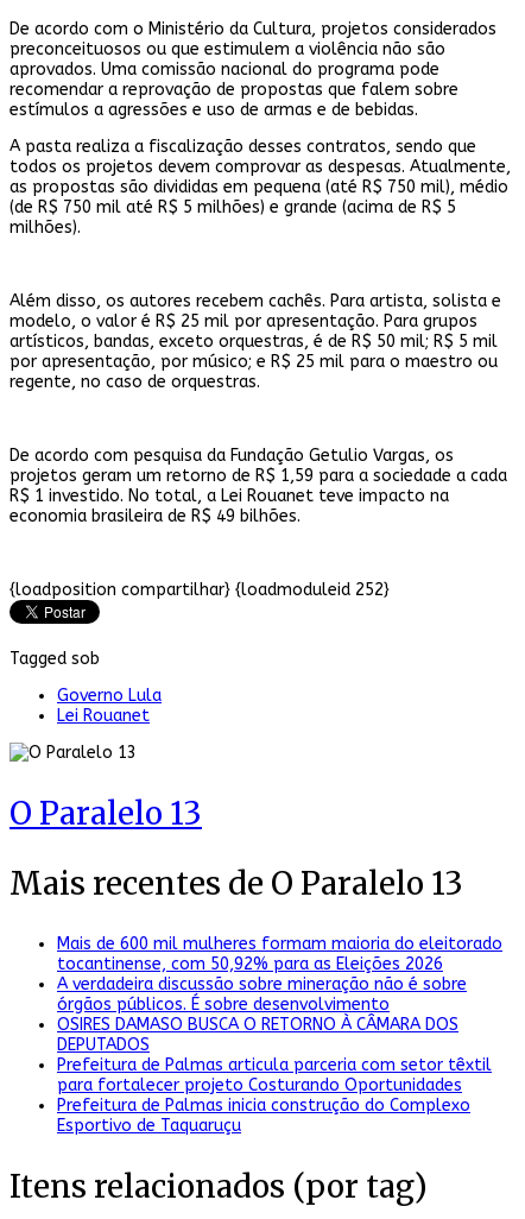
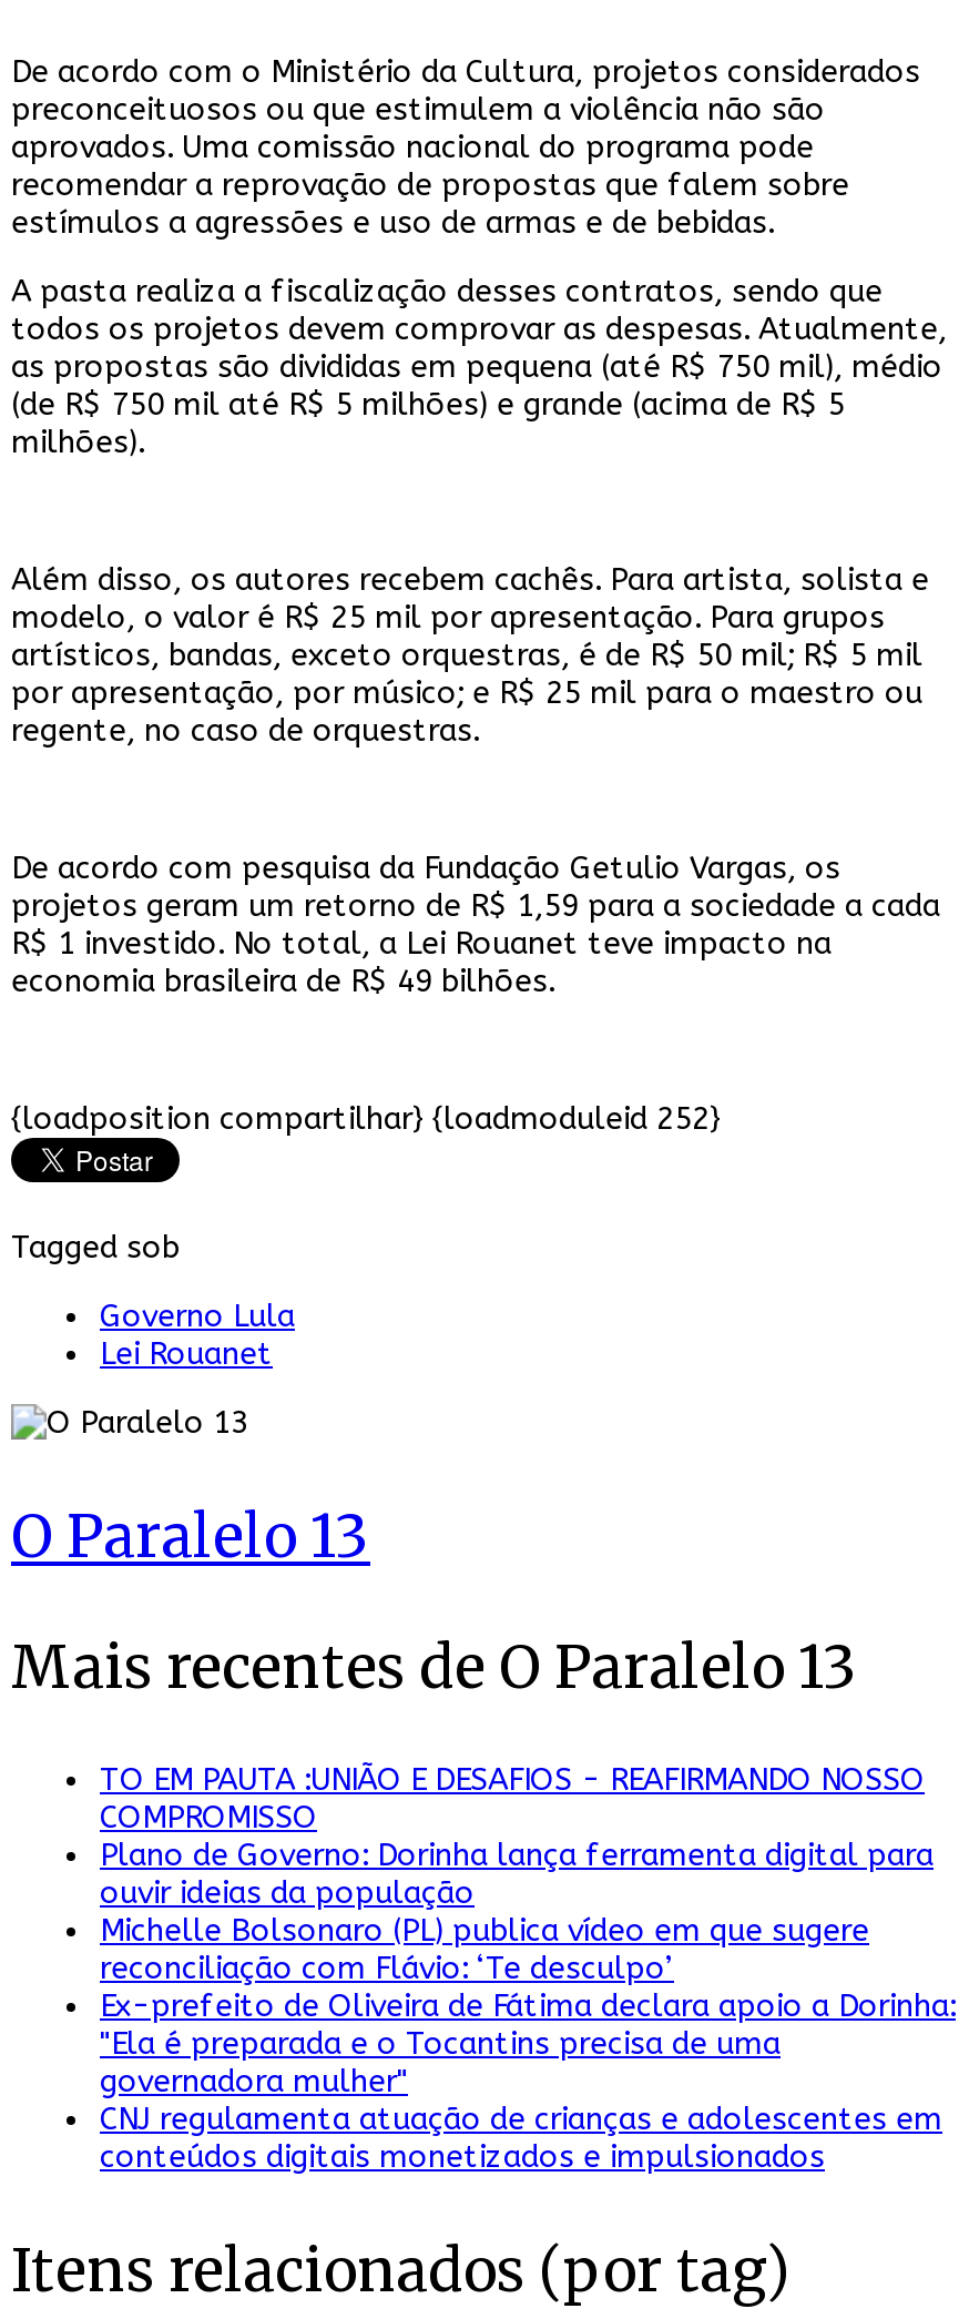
[57,933,502,1135] Mais de 600 mil mulheres formam maioria do eleitorado | tocantinense, com 50,92% para as Eleições 2026 | A verdadeira discussão sobre mineração não é sobre | órgãos públicos. É sobre desenvolvimento | OSIRES DAMASO BUSCA O RETORNO À CÂMARA DOS | DEPUTADOS | Prefeitura de Palmas articula parceria com setor têxtil | para fortalecer projeto Costurando Oportunidades | Prefeitura de Palmas inicia construção do Complexo | Esportivo de Taquaruçu -> [100,1760,956,2175] TO EM PAUTA :UNIÃO E DESAFIOS - REAFIRMANDO NOSSO | COMPROMISSO | Plano de Governo: Dorinha lança ferramenta digital para | ouvir ideias da população | Michelle Bolsonaro (PL) publica vídeo em que sugere | reconciliação com Flávio: ‘Te desculpo’ | Ex-prefeito de Oliveira de Fátima declara apoio a Dorinha: | "Ela é preparada e o Tocantins precisa de uma | governadora mulher" | CNJ regulamenta atuação de crianças e adolescentes em | conteúdos digitais monetizados e impulsionados

